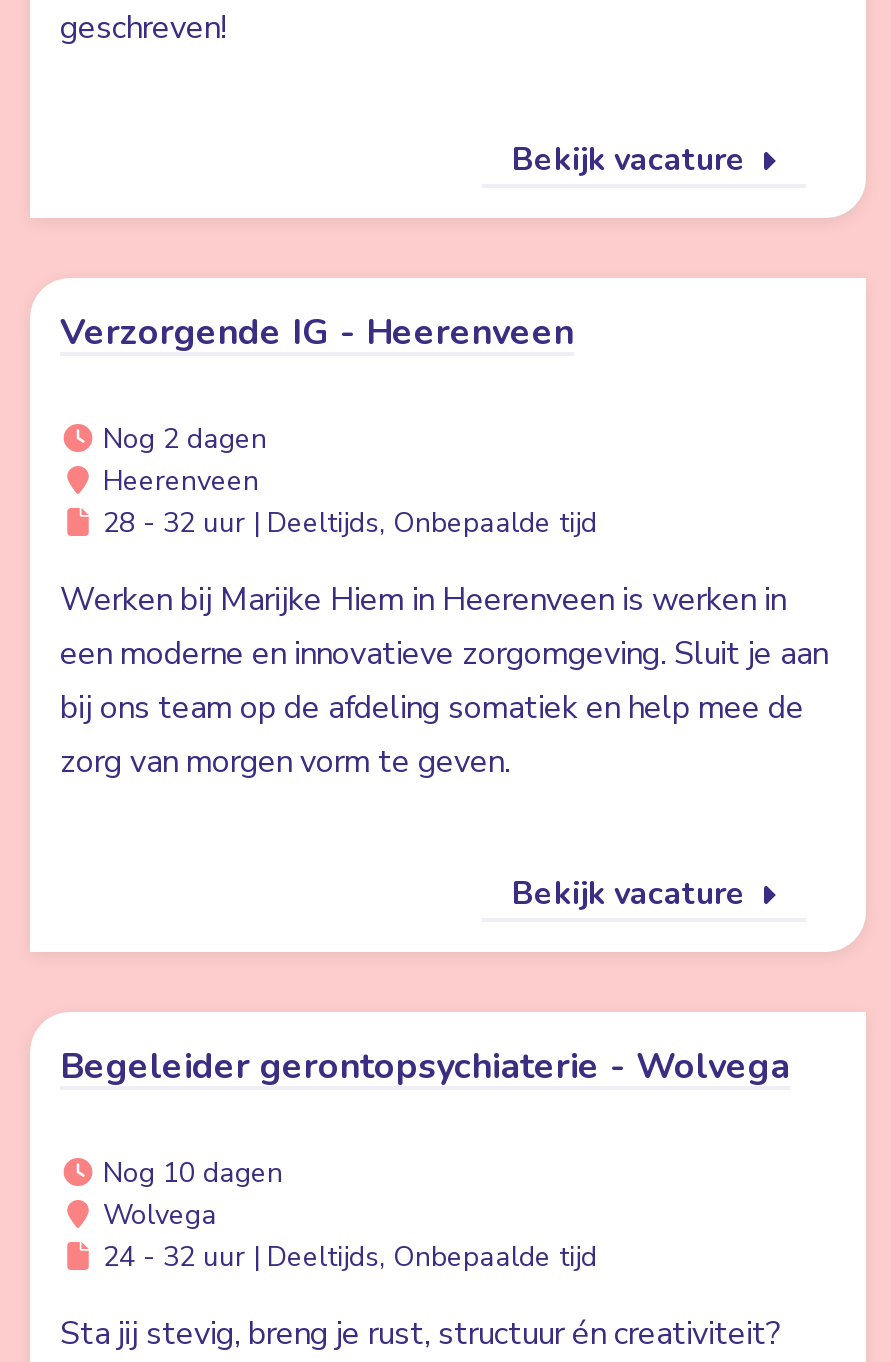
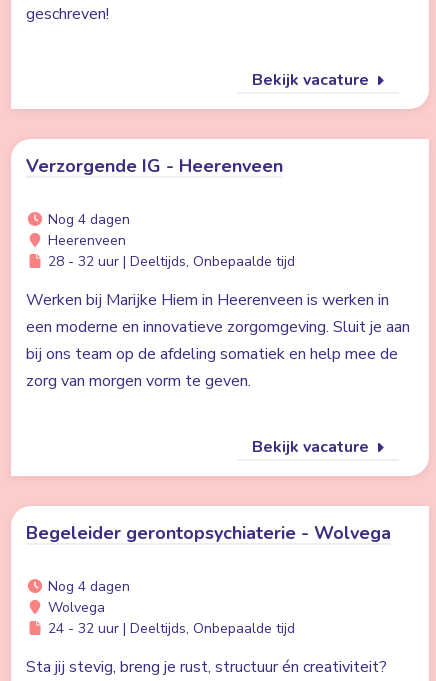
[95,420,267,458] Nog 2 dagen -> [43,210,129,229] Nog 4 dagen
[95,1154,283,1192] Nog 10 dagen -> [43,577,129,596] Nog 4 dagen

